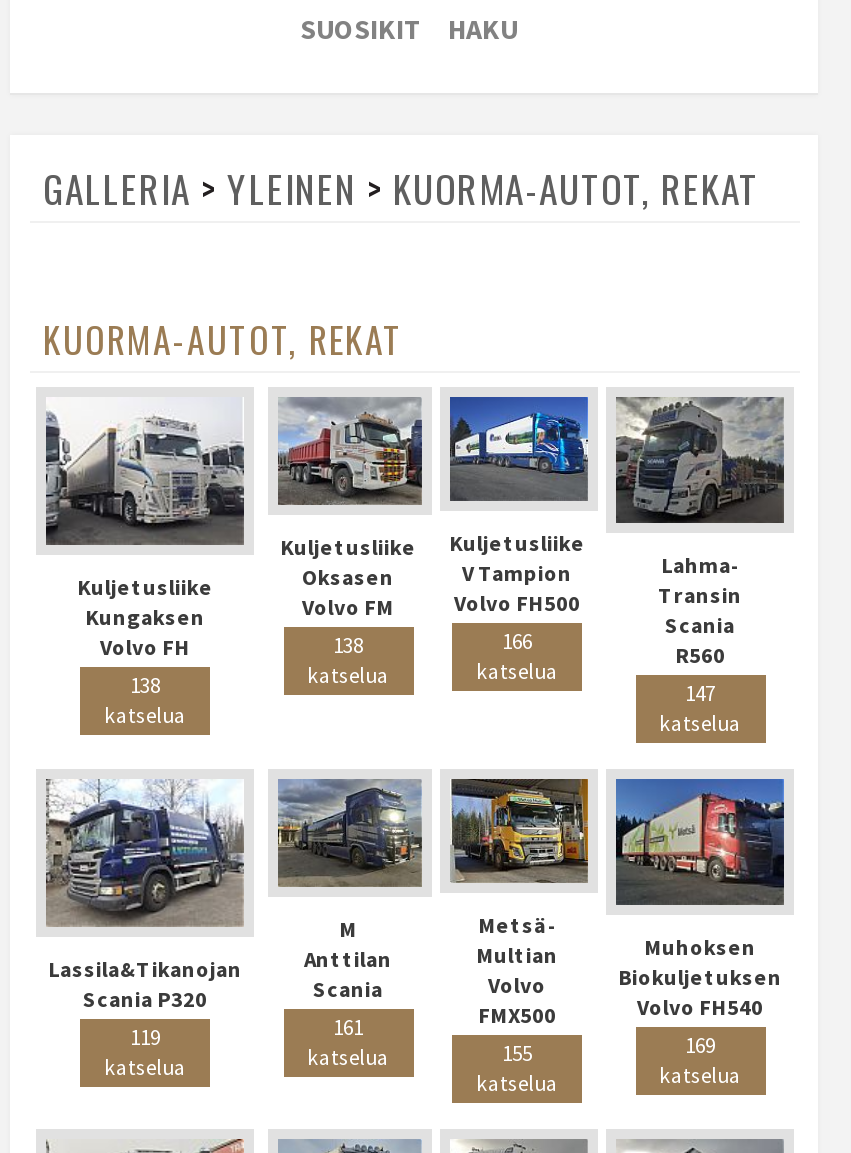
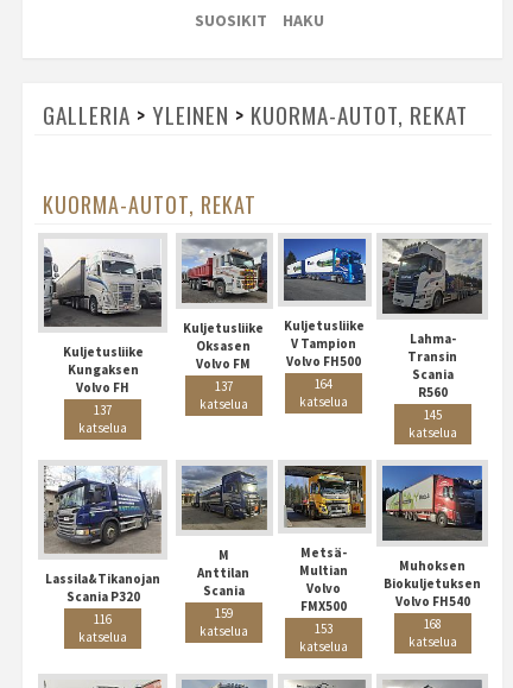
[333,631,363,659] 138 -> [214,378,232,395] 137
[502,627,532,655] 166 -> [315,376,332,392] 164
[130,671,160,699] 138 -> [94,402,112,418] 137
[685,679,715,707] 147 -> [423,407,441,423] 145
[130,1023,160,1051] 119 -> [94,611,112,627] 116
[333,1013,363,1041] 161 -> [214,605,232,622] 159
[685,1031,715,1059] 169 -> [423,616,441,632] 168
[502,1039,532,1067] 155 -> [315,621,332,637] 153

